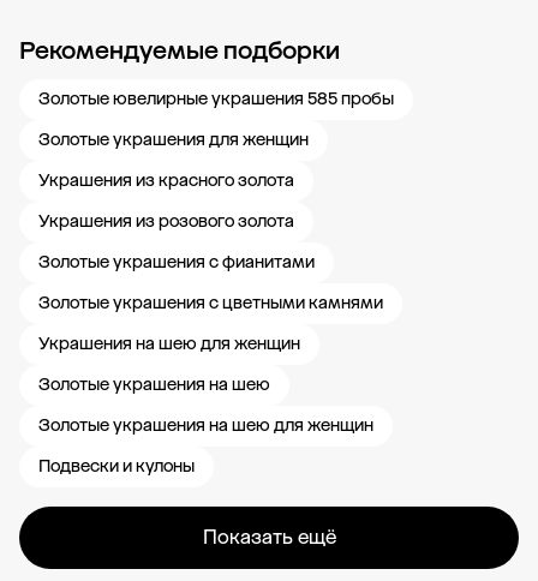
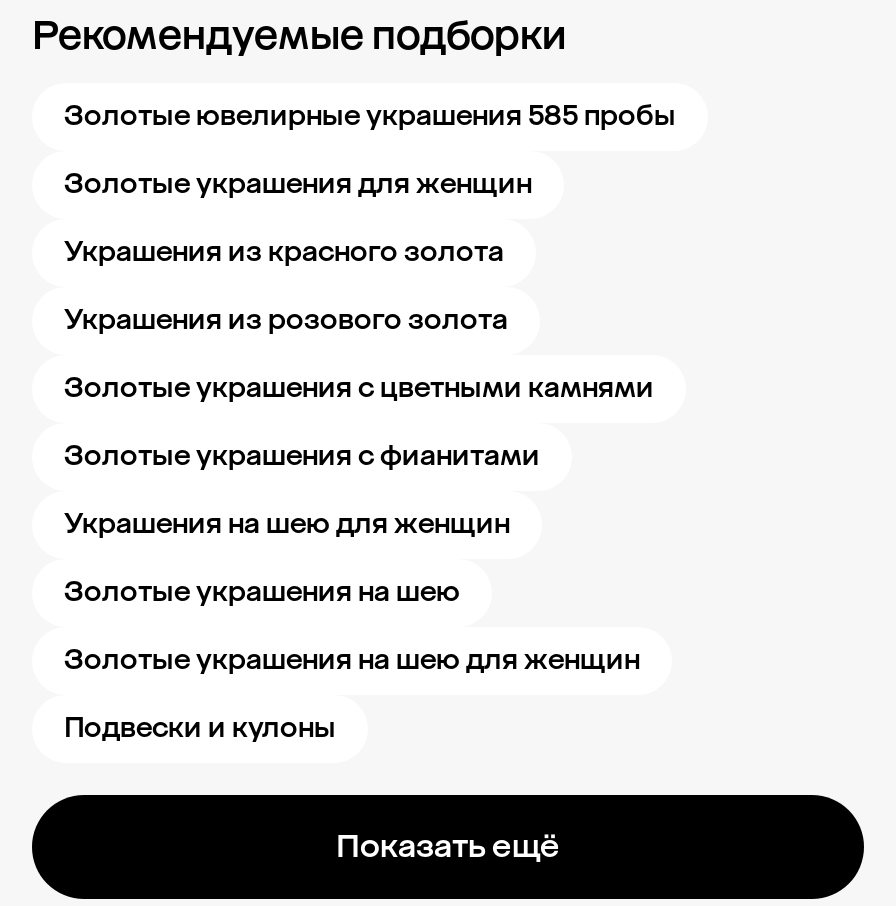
moved [38,252,315,272] -> [64,439,540,473]: Золотые украшения с фианитами
moved [38,293,383,313] -> [64,371,654,405]: Золотые украшения с цветными камнями

